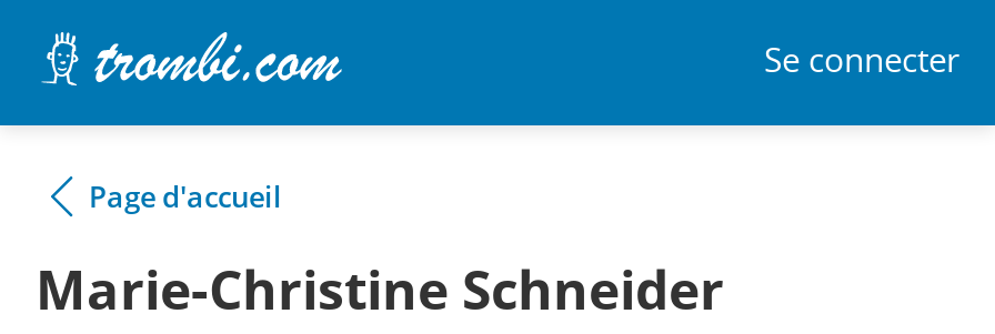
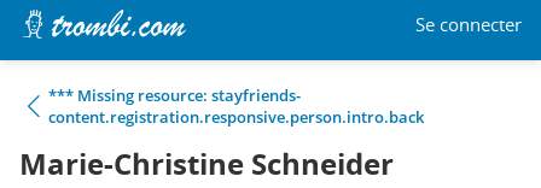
[89,176,282,216] Page d'accueil -> [48,84,424,128] *** Missing resource: stayfriends- | content.registration.responsive.person.intro.back

